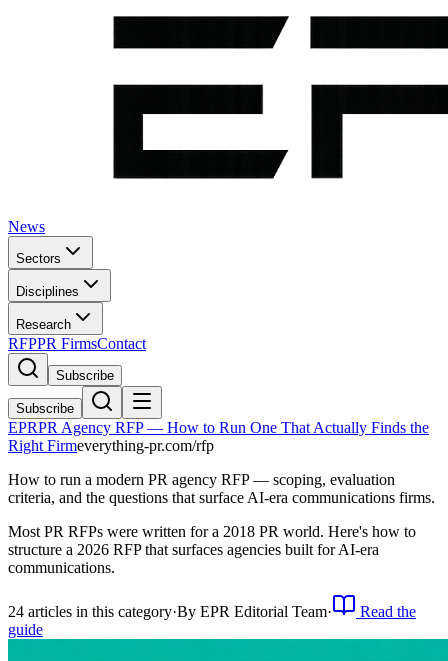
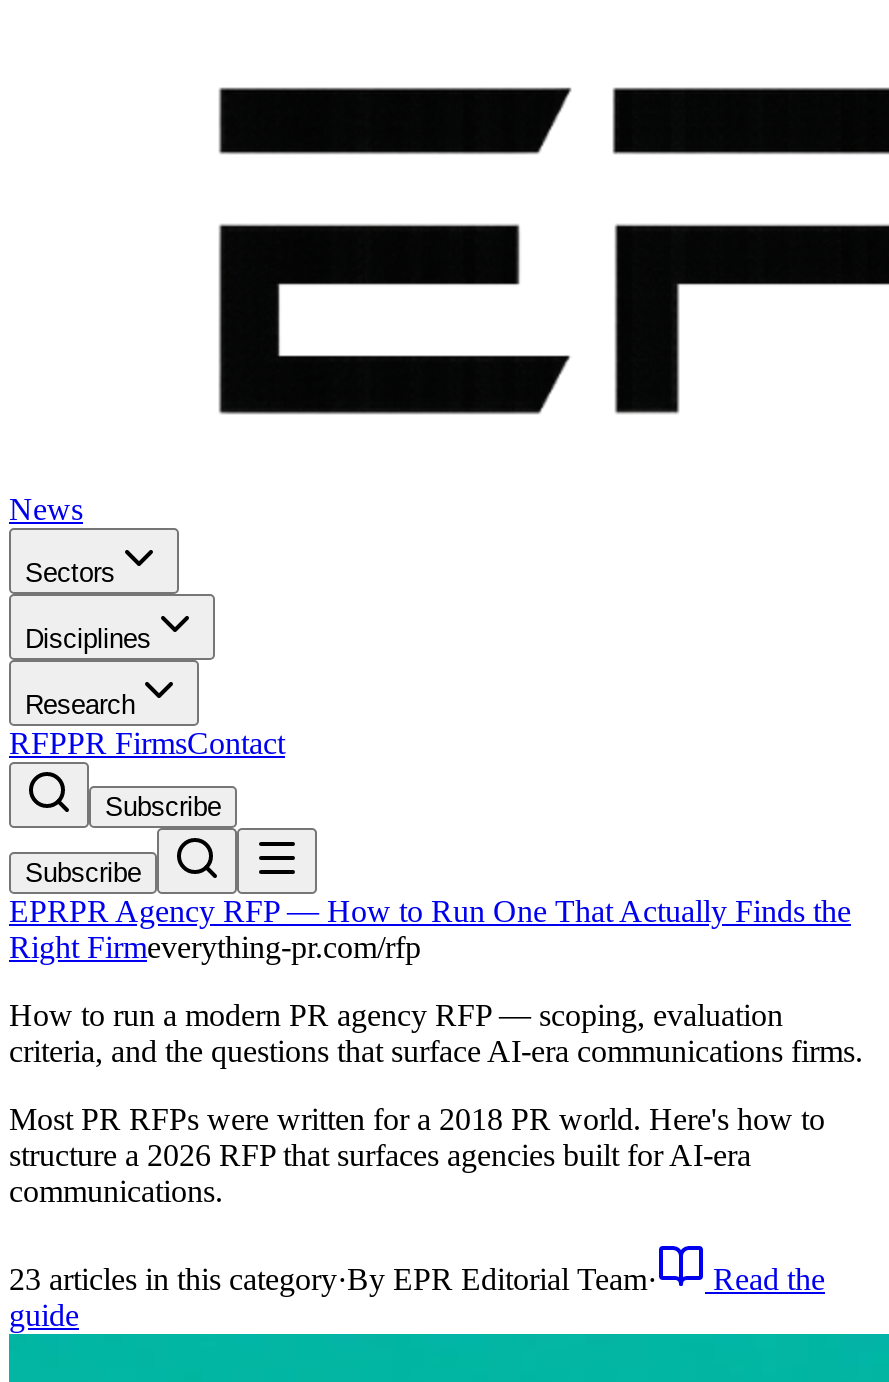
[8,603,332,620] 24 articles in this category·By EPR Editorial Team· -> [9,1262,657,1296] 23 articles in this category·By EPR Editorial Team·

